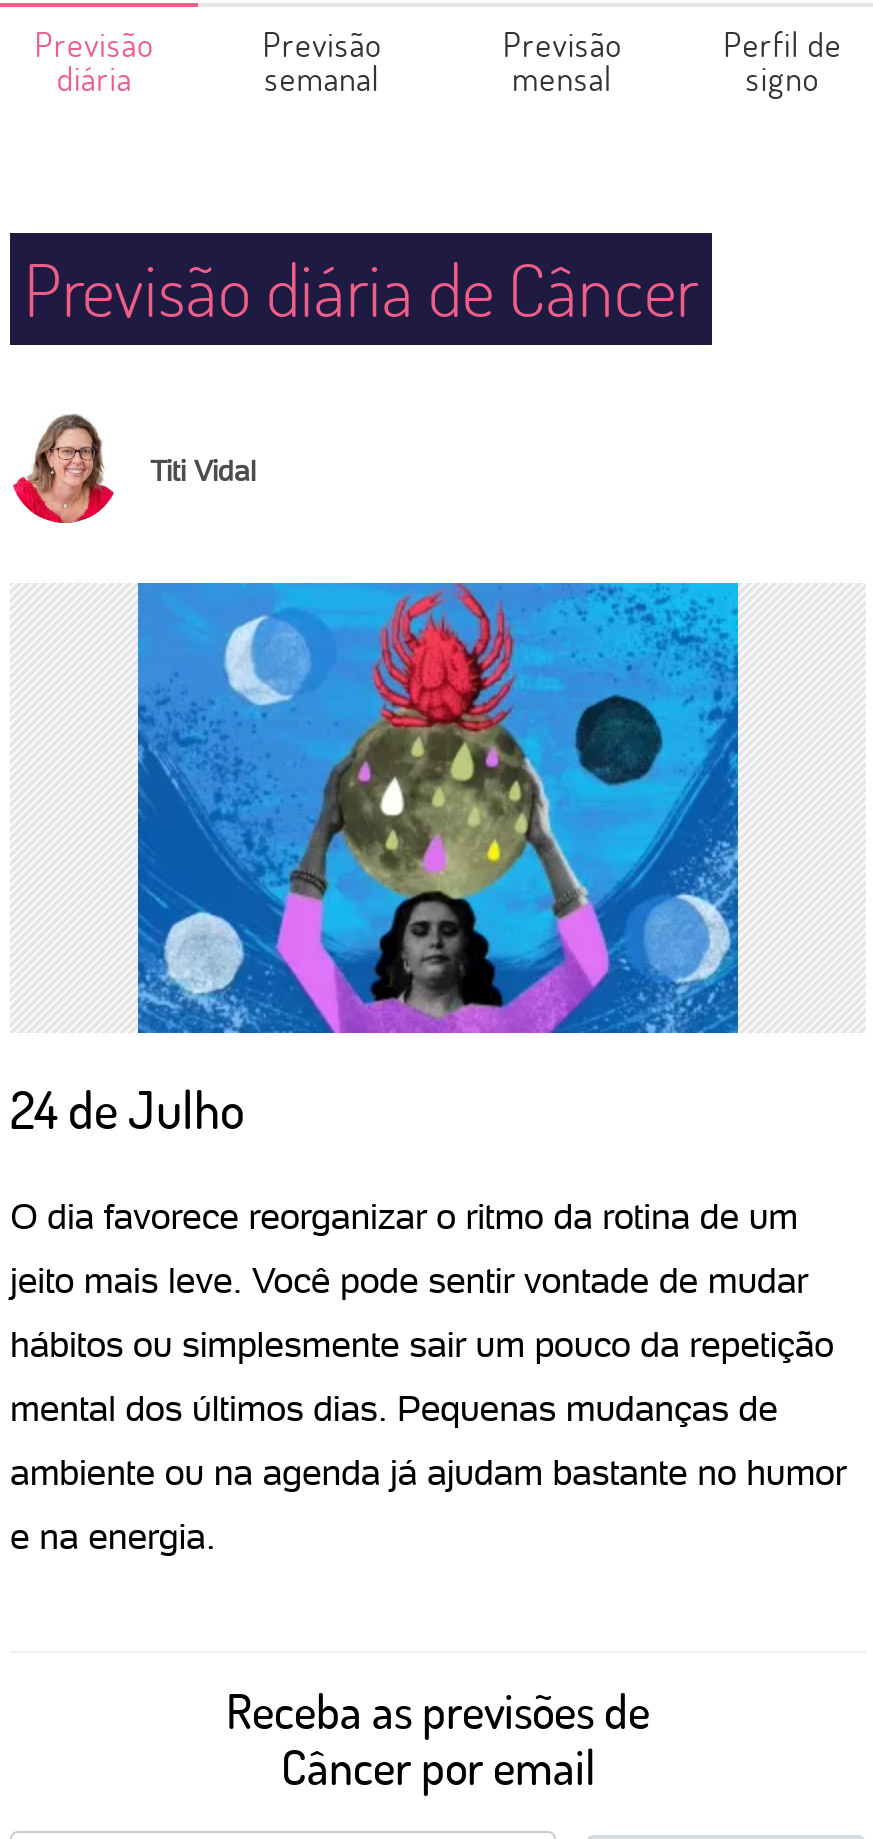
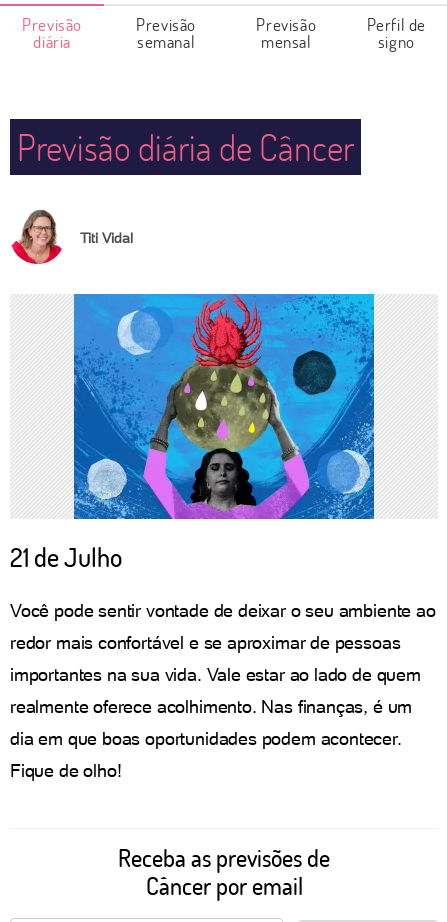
[10,1075,244,1143] 24 de Julho -> [10,540,122,574] 21 de Julho
[10,1195,798,1237] O dia favorece reorganizar o ritmo da rotina de um -> [10,600,436,621] Você pode sentir vontade de deixar o seu ambiente ao
[10,1259,808,1301] jeito mais leve. Você pode sentir vontade de mudar -> [10,632,400,653] redor mais confortável e se aproximar de pessoas
[10,1323,834,1365] hábitos ou simplesmente sair um pouco da repetição -> [10,664,421,685] importantes na sua vida. Vale estar ao lado de quem
[10,1387,778,1429] mental dos últimos dias. Pequenas mudanças de -> [10,696,412,717] realmente oferece acolhimento. Nas finanças, é um
[10,1451,846,1493] ambiente ou na agenda já ajudam bastante no humor -> [10,728,402,749] dia em que boas oportunidades podem acontecer.
[10,1515,215,1557] e na energia. -> [10,760,121,781] Fique de olho!

